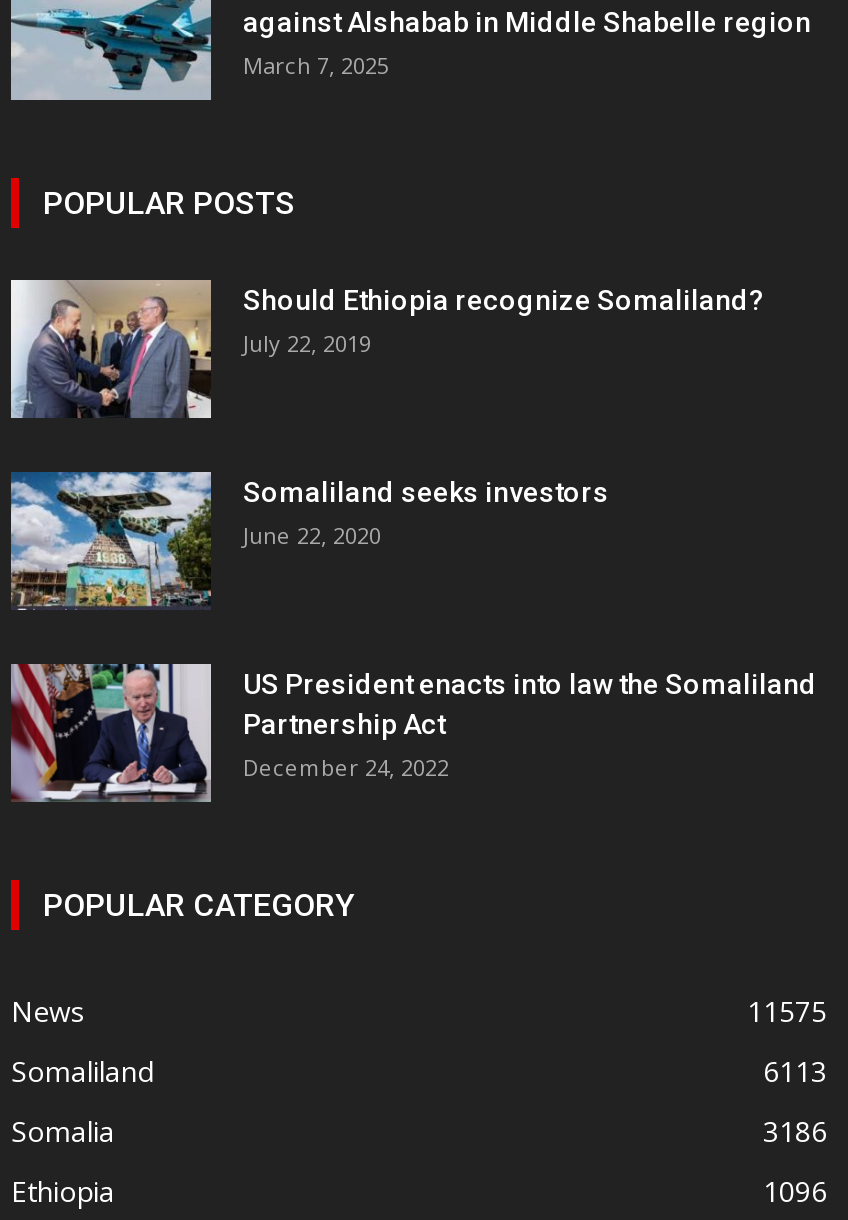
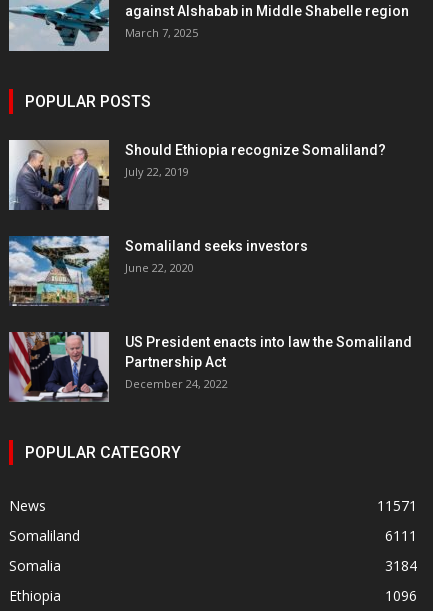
[747,992,827,1030] 11575 -> [377,496,417,515] 11571
[763,1052,827,1090] 6113 -> [385,526,417,545] 6111
[763,1112,827,1150] 3186 -> [385,556,417,575] 3184

